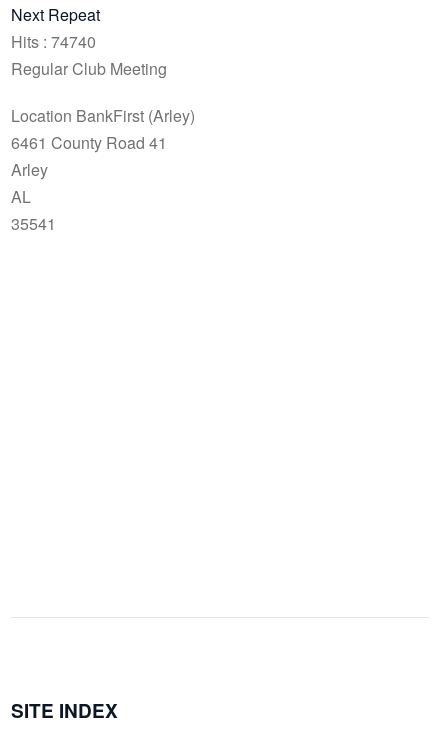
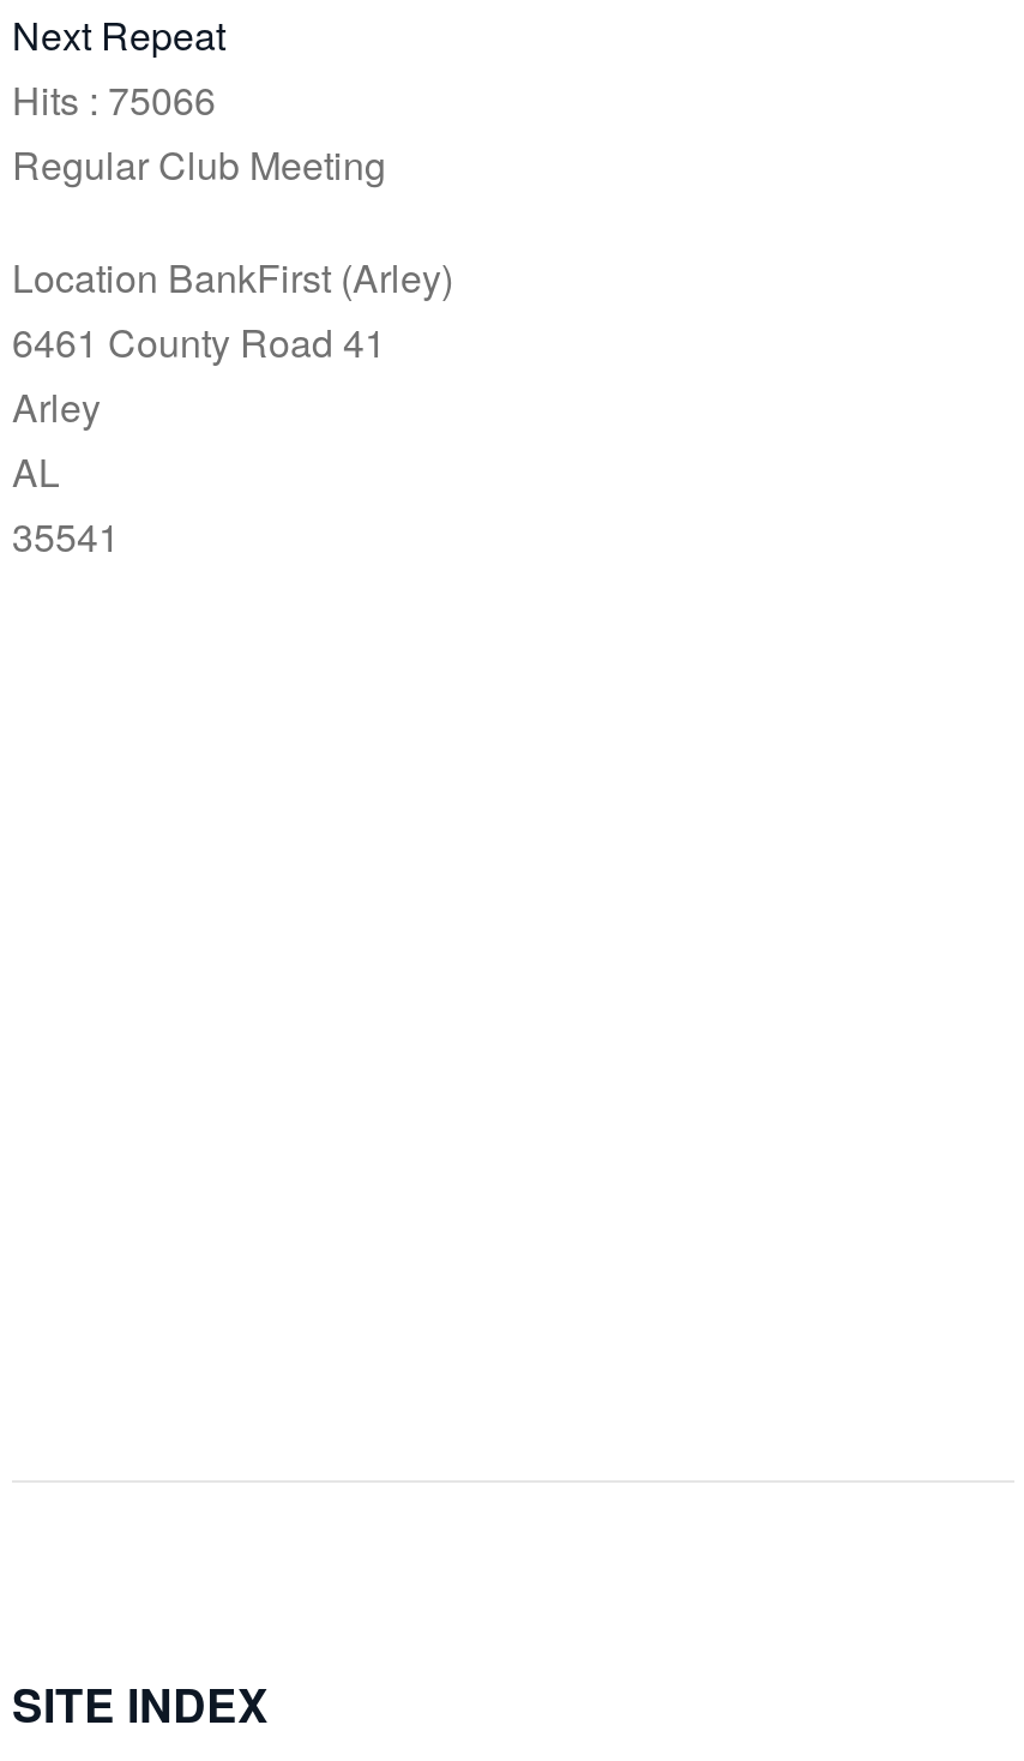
[11,30,96,53] Hits: 74740 -> [12,73,216,128] Hits: 75066

